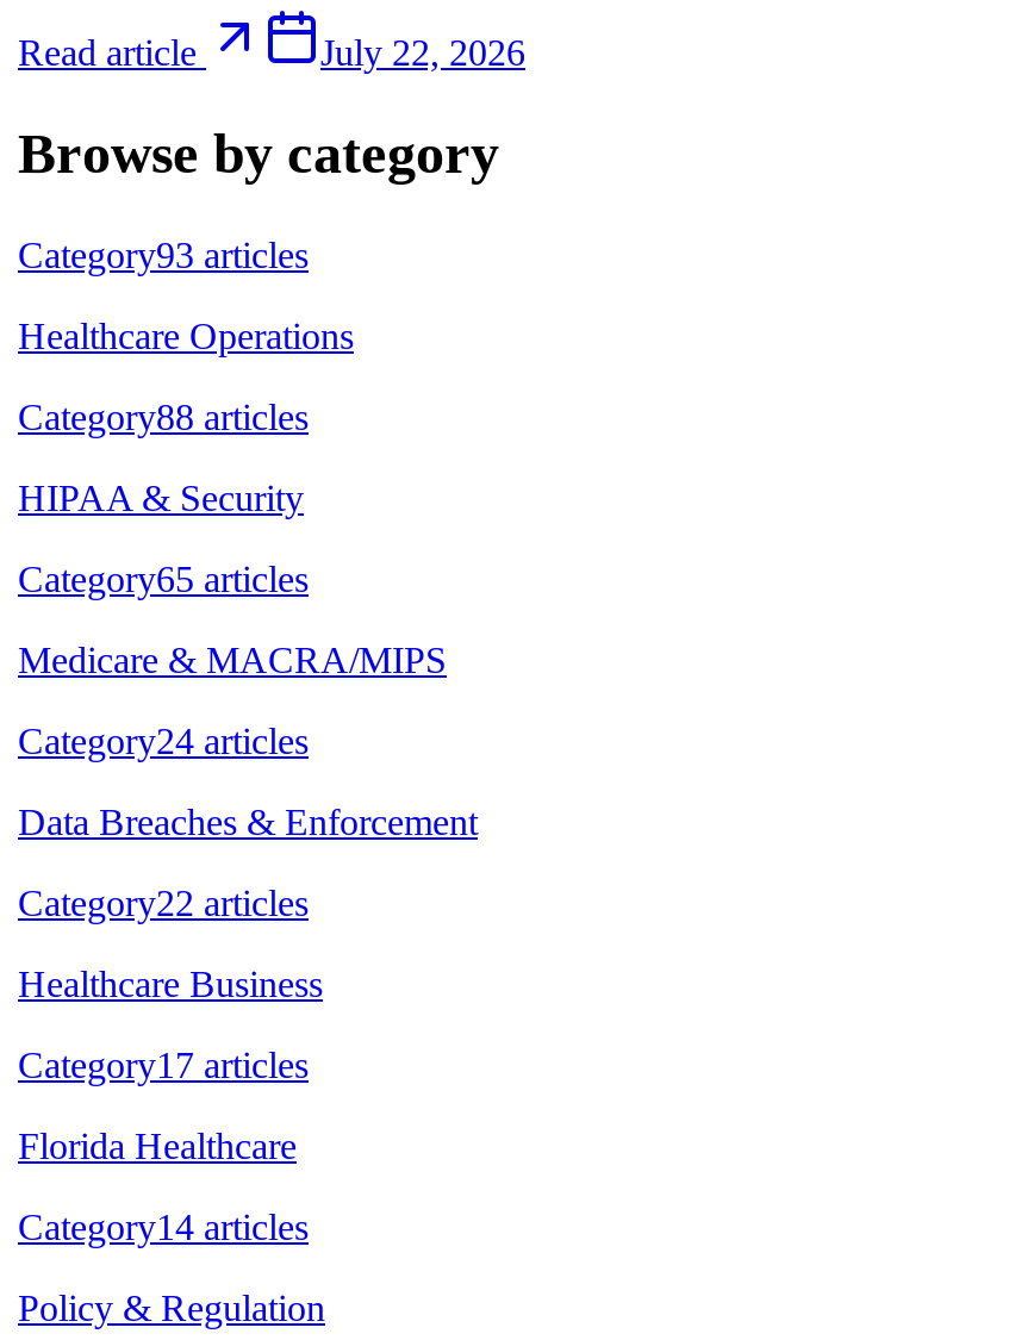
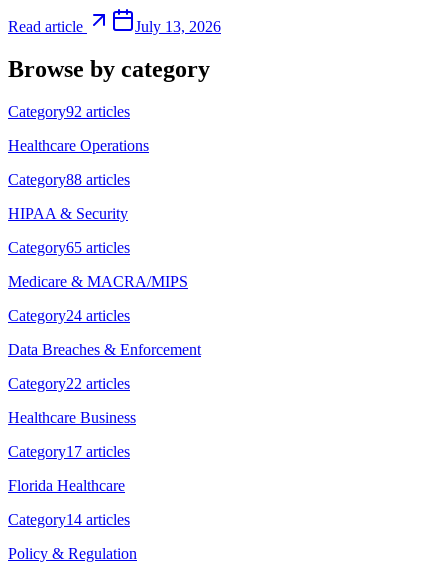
[320,31,525,72] July 22, 2026 -> [135,18,221,35] July 13, 2026
[18,233,309,274] Category93 articles -> [8,102,130,119] Category92 articles

